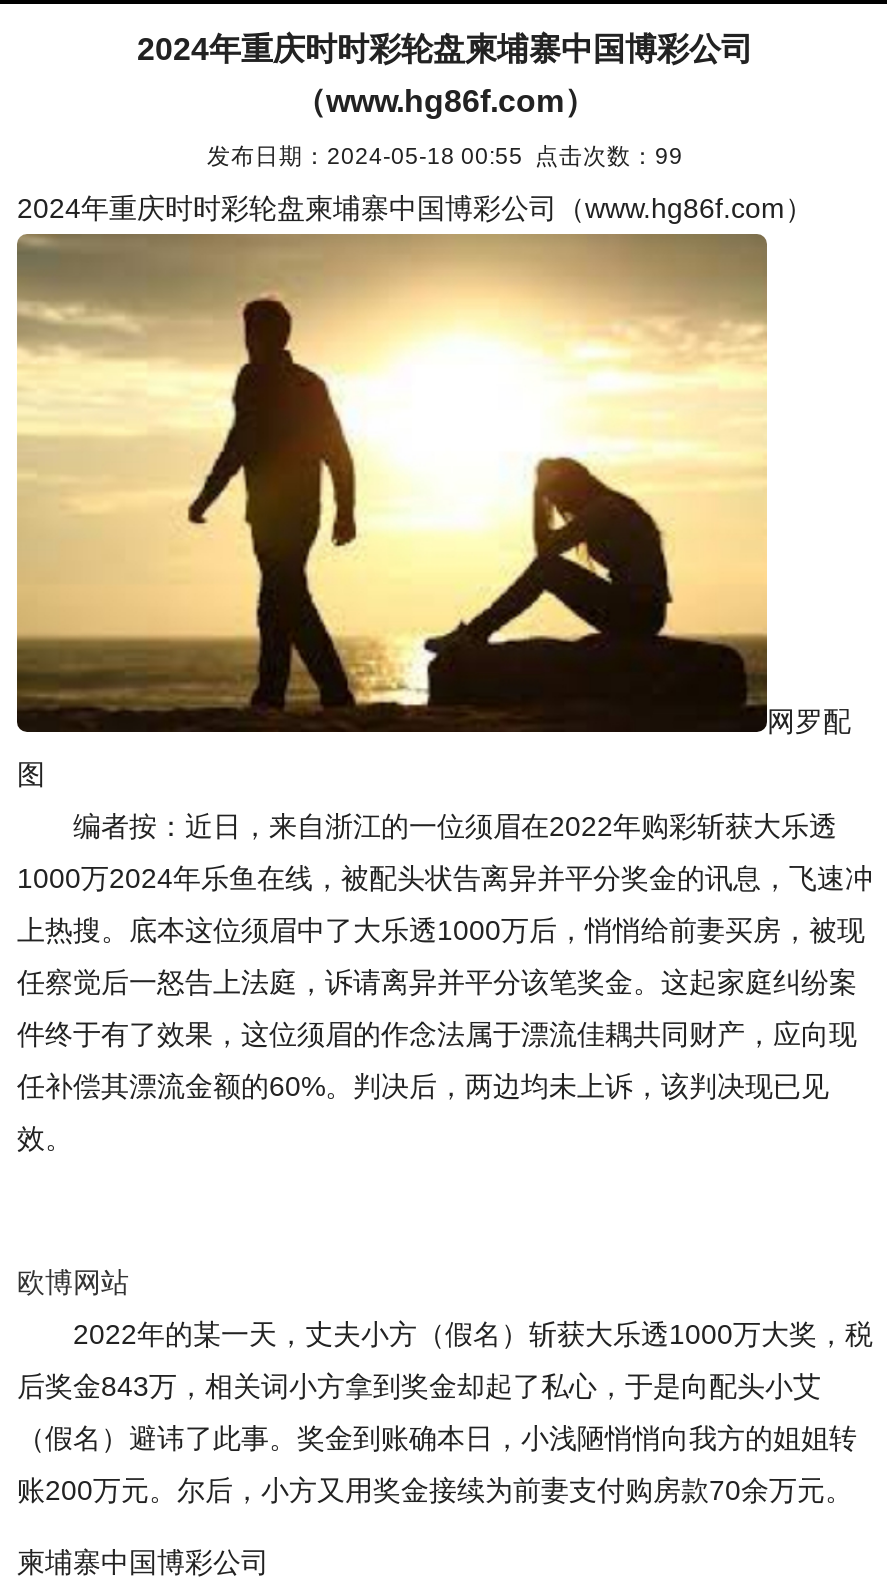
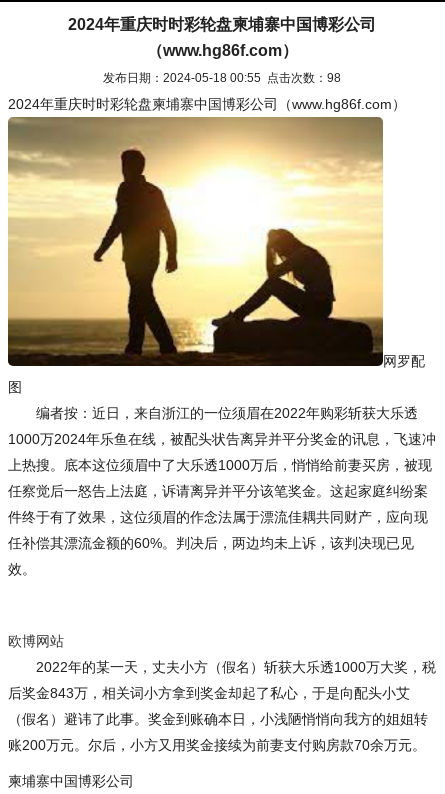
[207,142,683,168] 发布日期：2024-05-18 00:55 点击次数：99 -> [103,71,341,84] 发布日期：2024-05-18 00:55 点击次数：98

